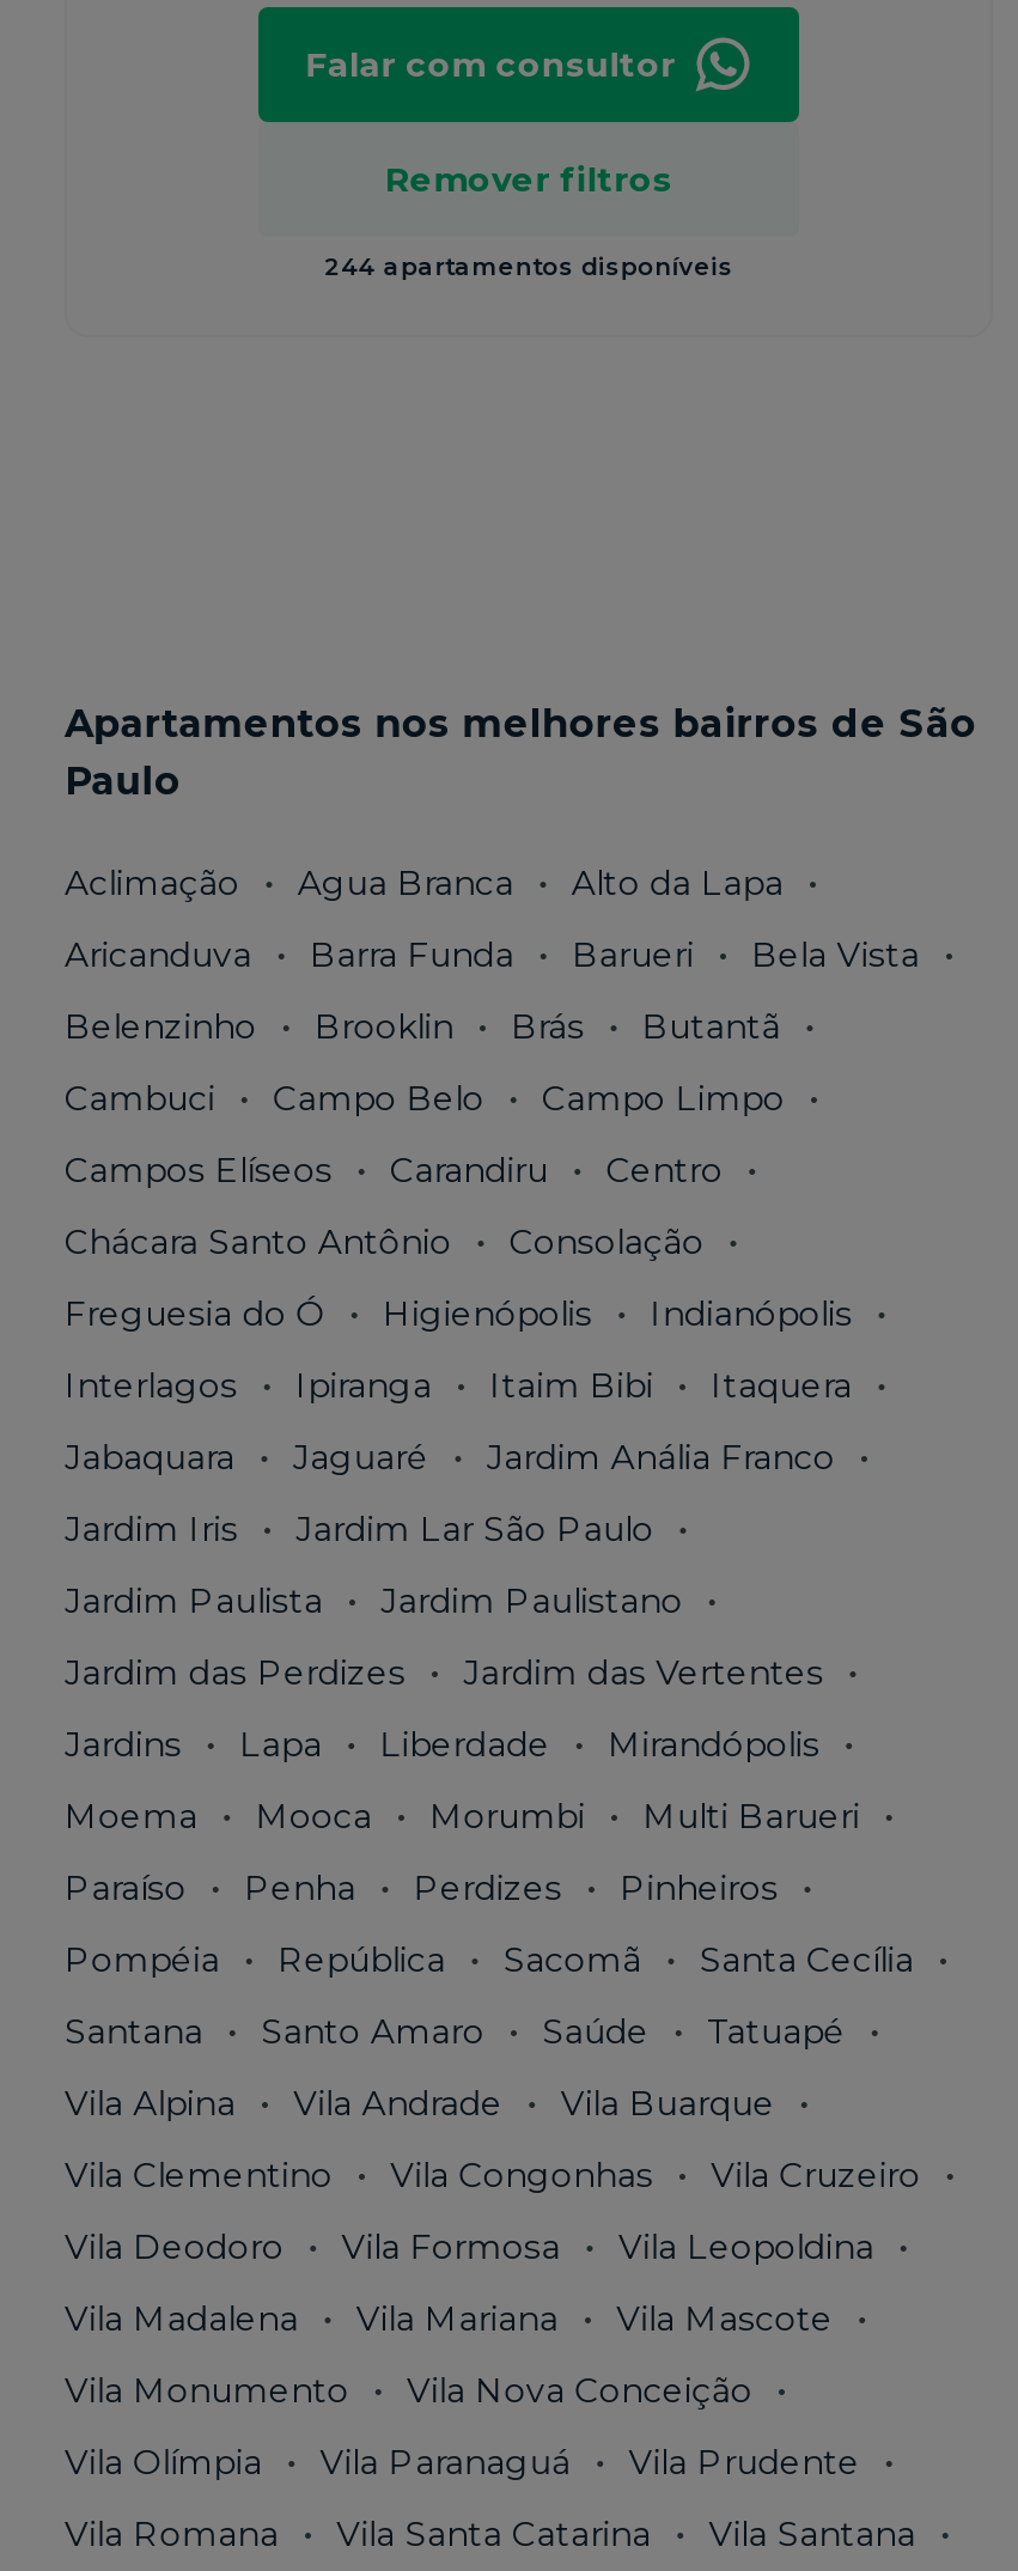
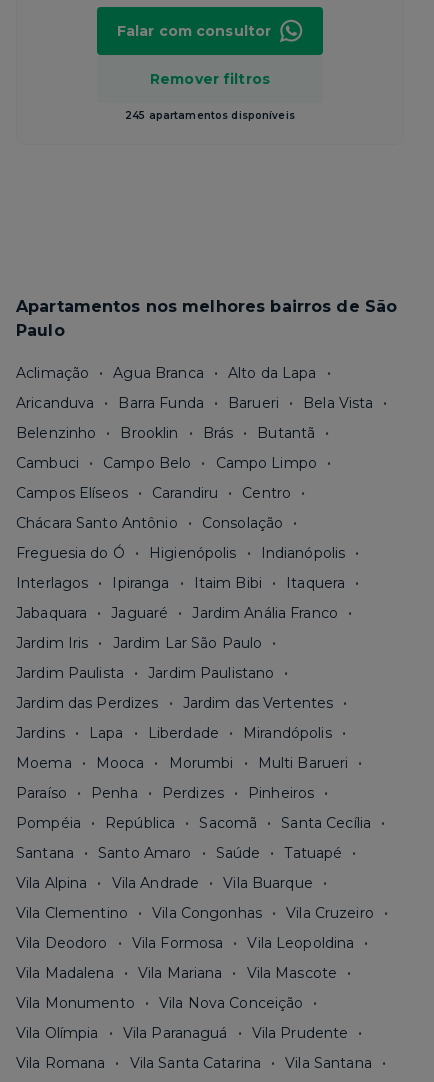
[325,251,733,282] 244 apartamentos disponíveis -> [125,109,295,122] 245 apartamentos disponíveis

